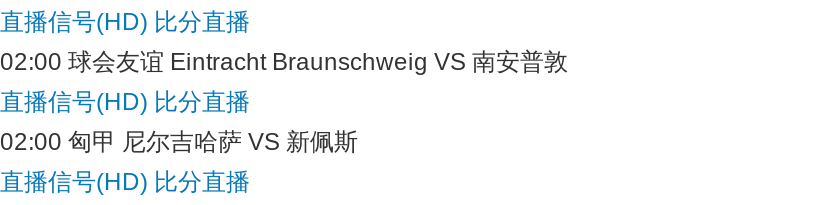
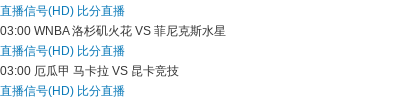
[0,48,568,76] 02:00 球会友谊Eintracht Braunschweig VS 南安普敦 -> [0,24,226,38] 03:00 WNBA洛杉矶火花 VS 菲尼克斯水星
[0,128,358,156] 02:00 匈甲尼尔吉哈萨 VS 新佩斯 -> [0,64,179,78] 03:00 厄瓜甲马卡拉 VS 昆卡竞技

